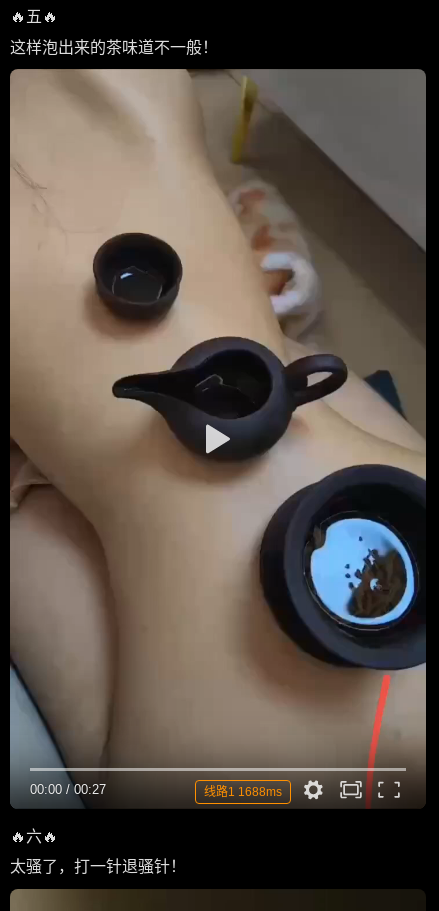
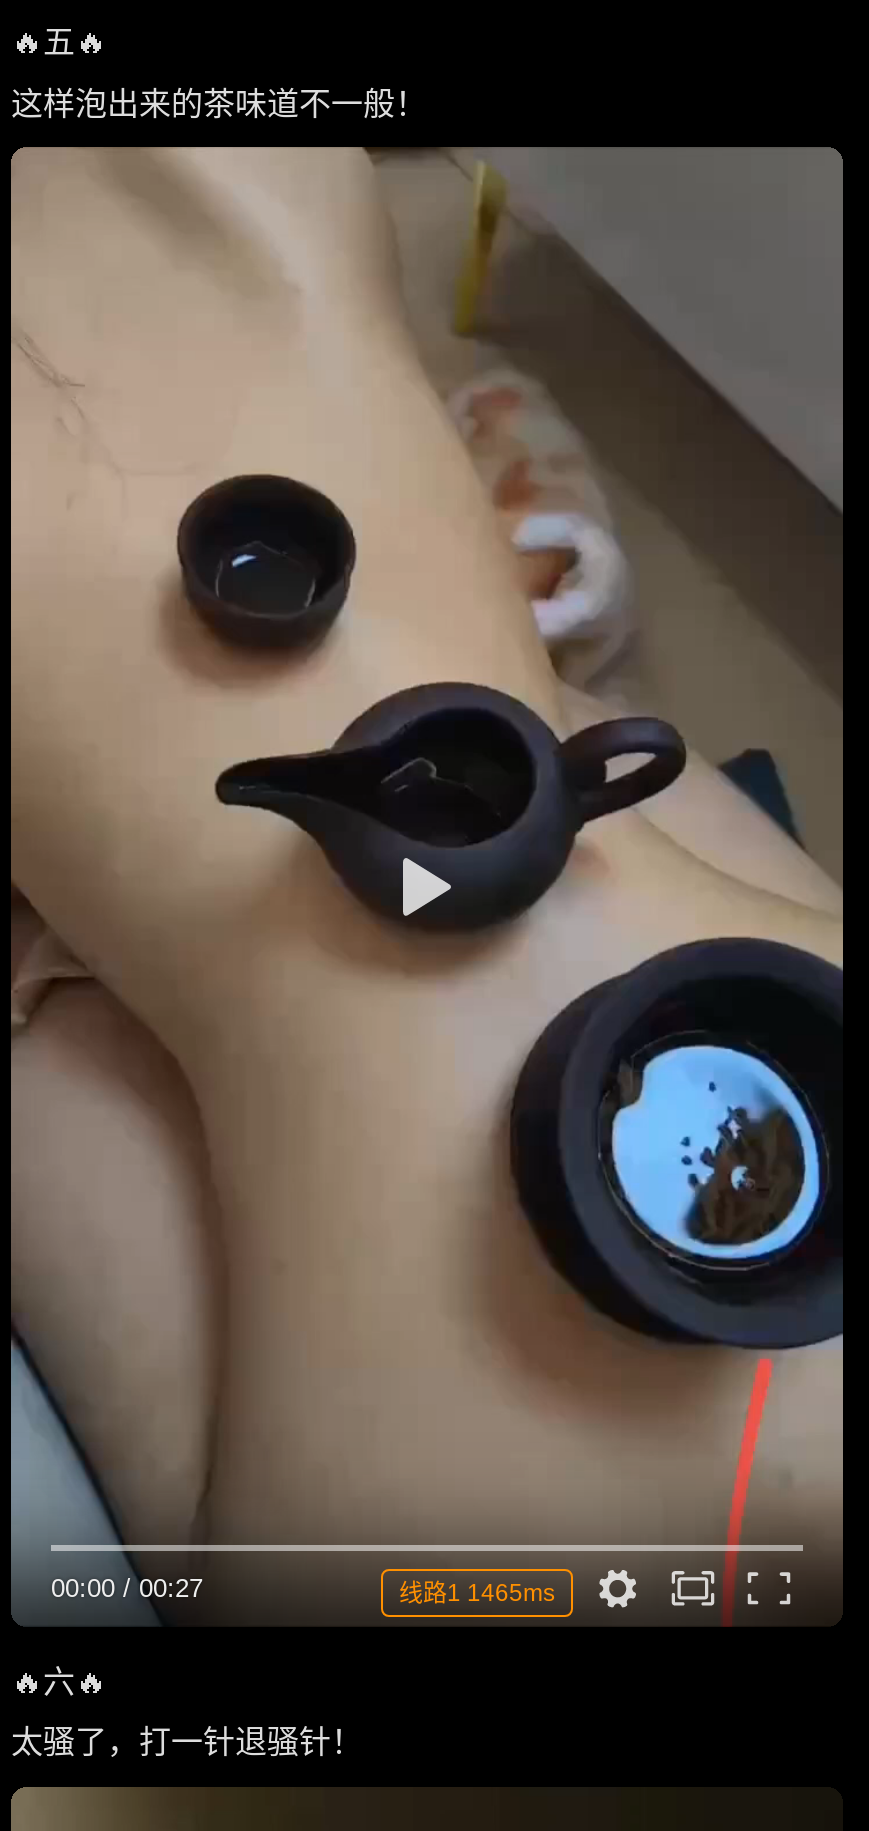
[204,785,282,799] 线路1 1688ms -> [399,1579,555,1607] 线路1 1465ms

